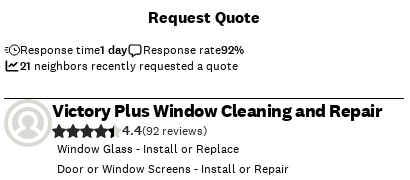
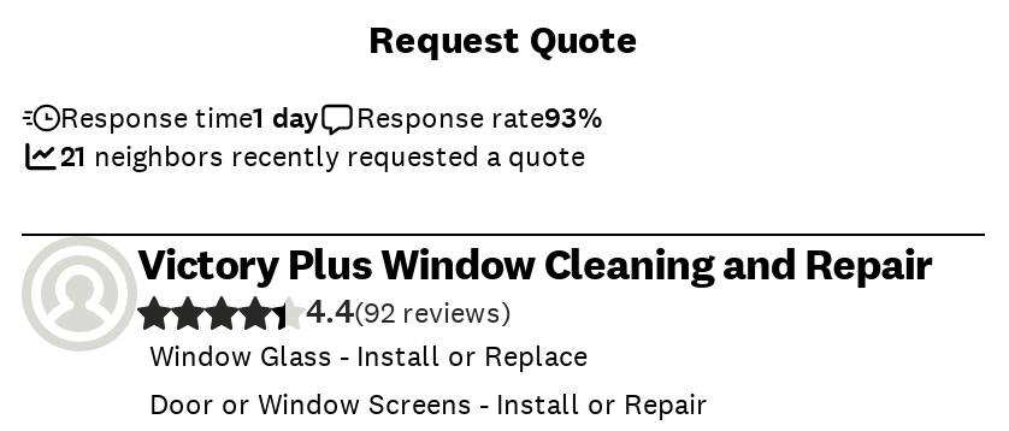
[143,42,244,58] Response rate92% -> [356,99,602,137] Response rate93%

